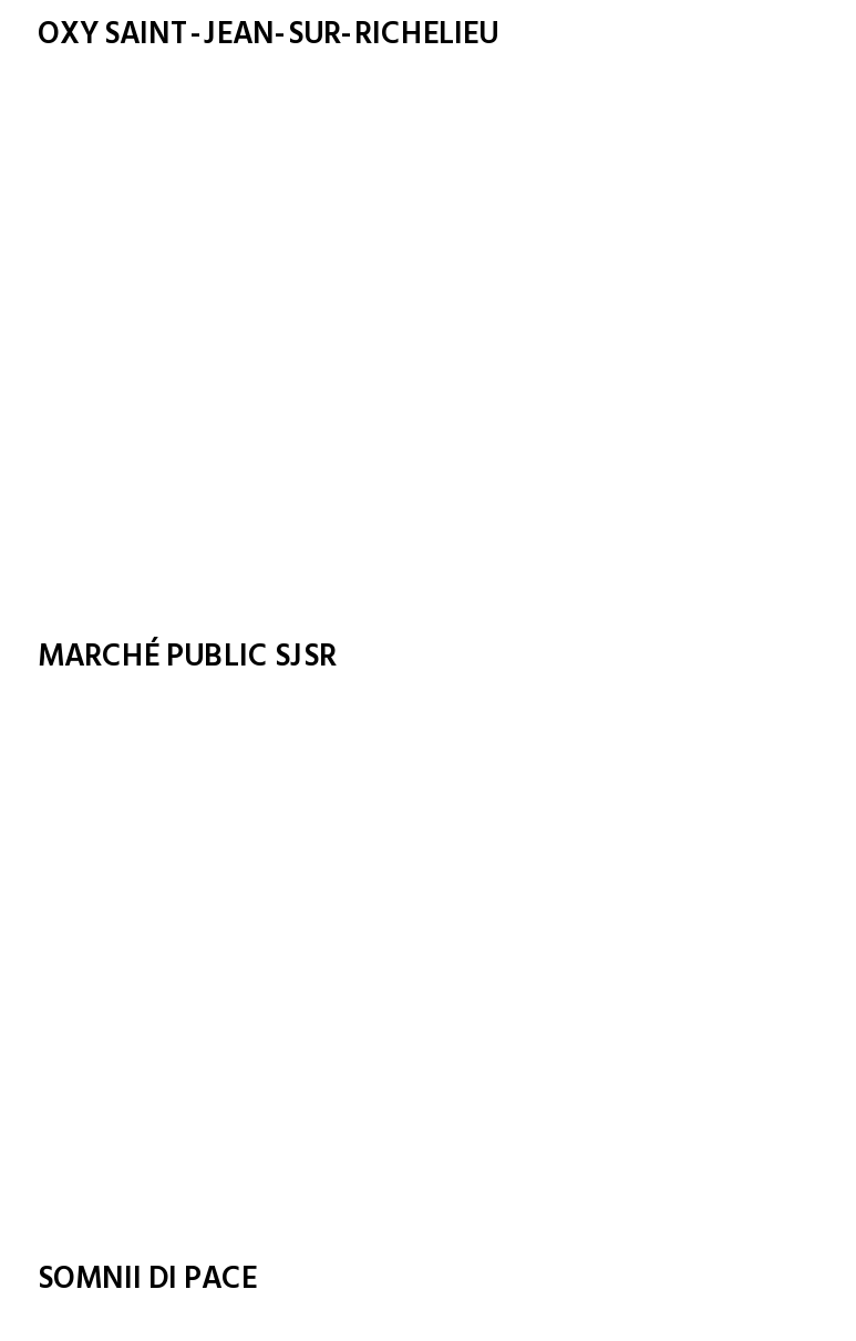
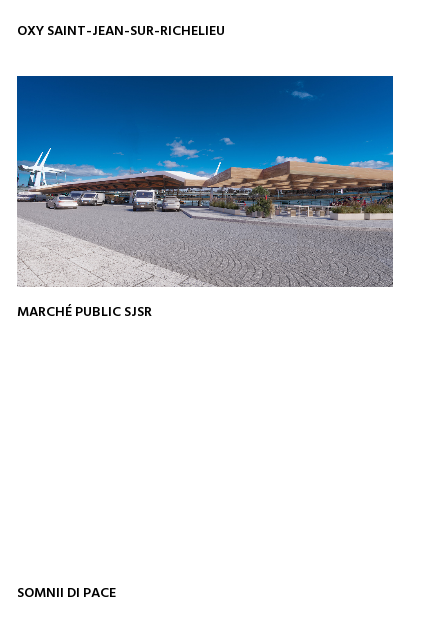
none -> [16,75,394,288] [image]

